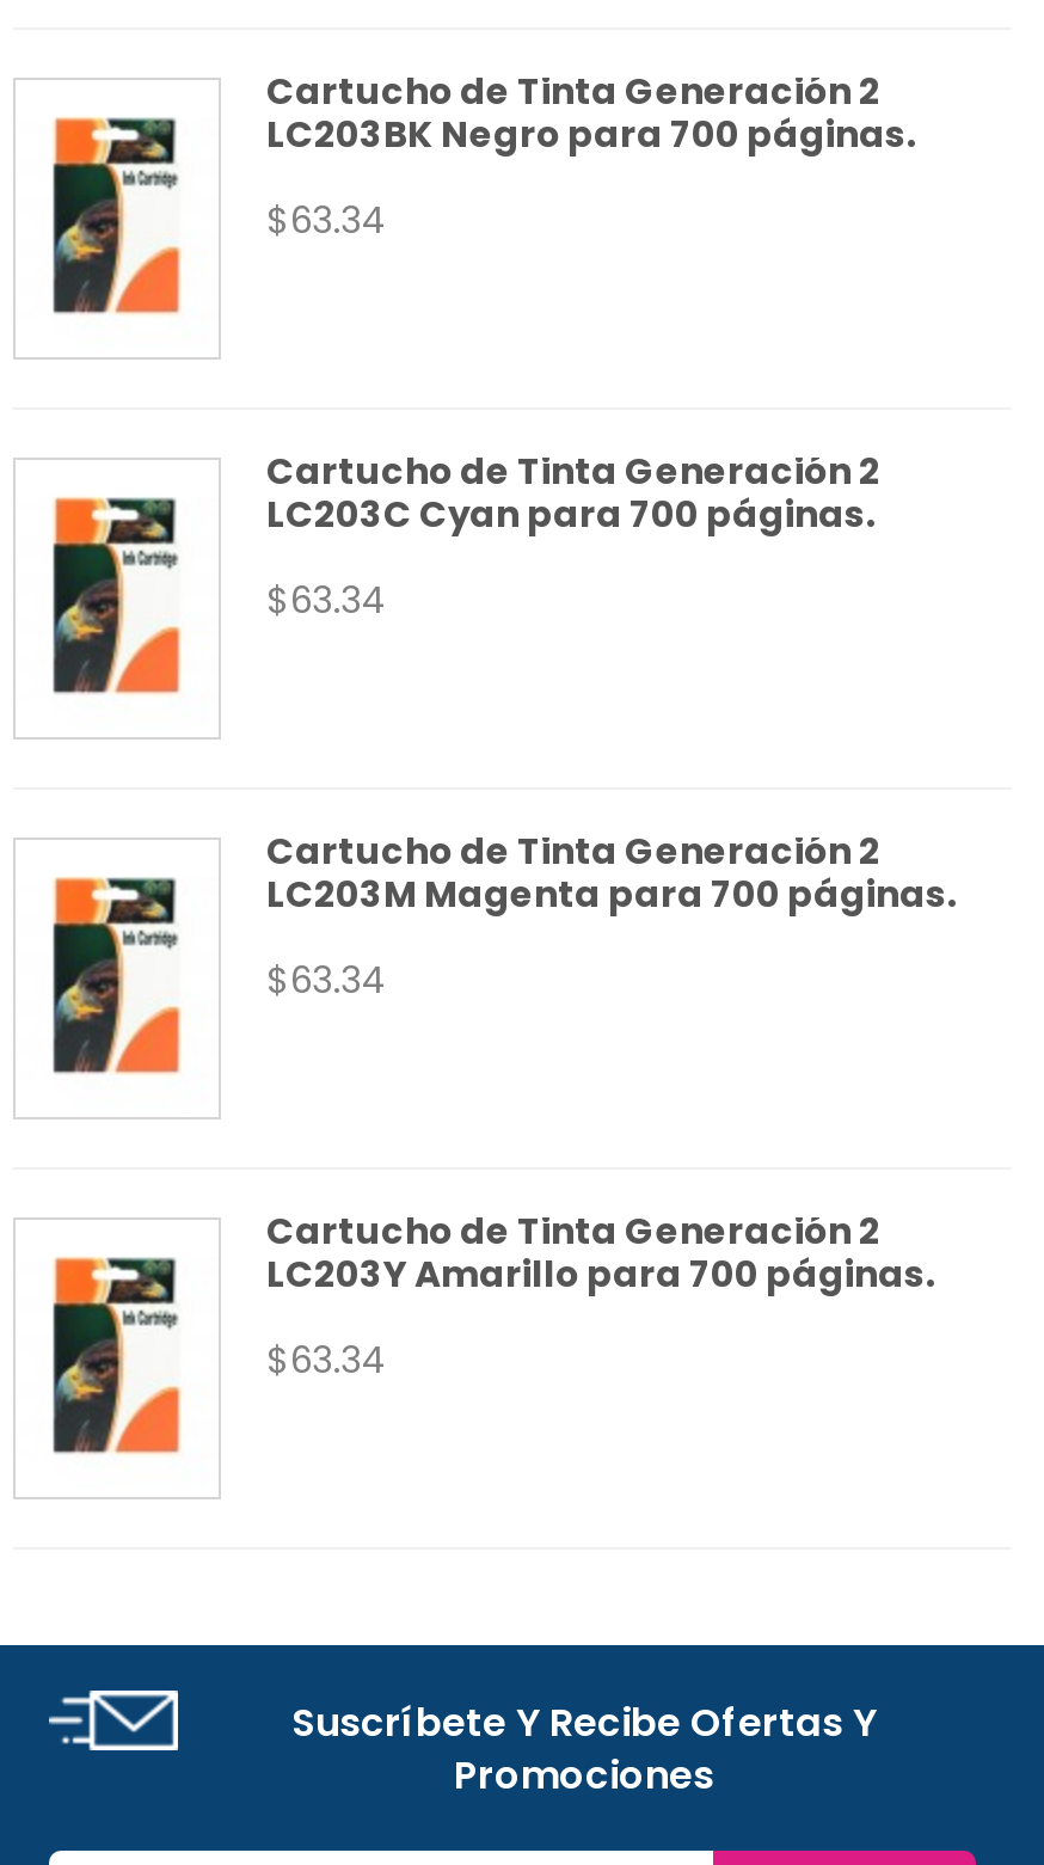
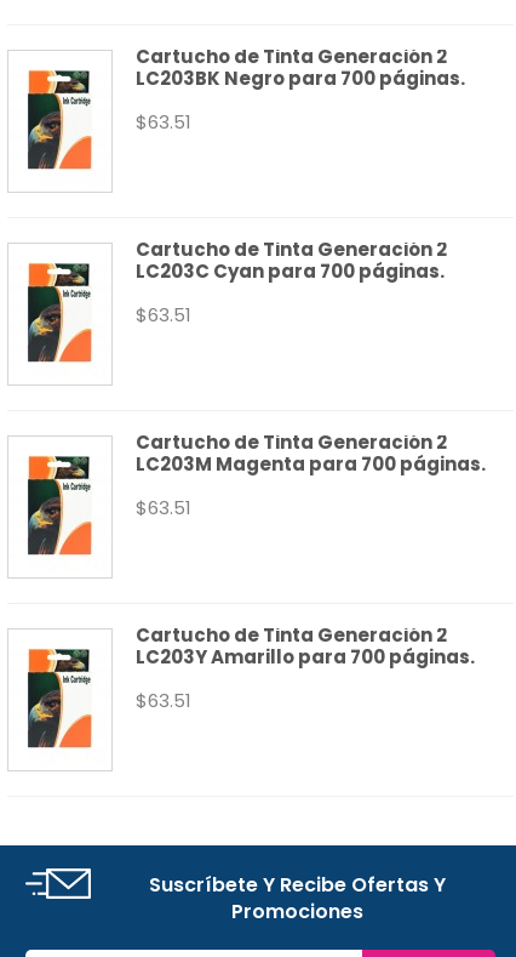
[266,195,395,246] $63.34 -> [136,110,196,135] $63.51
[266,575,395,626] $63.34 -> [136,302,196,328] $63.51
[266,955,395,1005] $63.34 -> [136,495,196,521] $63.51
[266,1335,395,1385] $63.34 -> [136,688,196,714] $63.51

